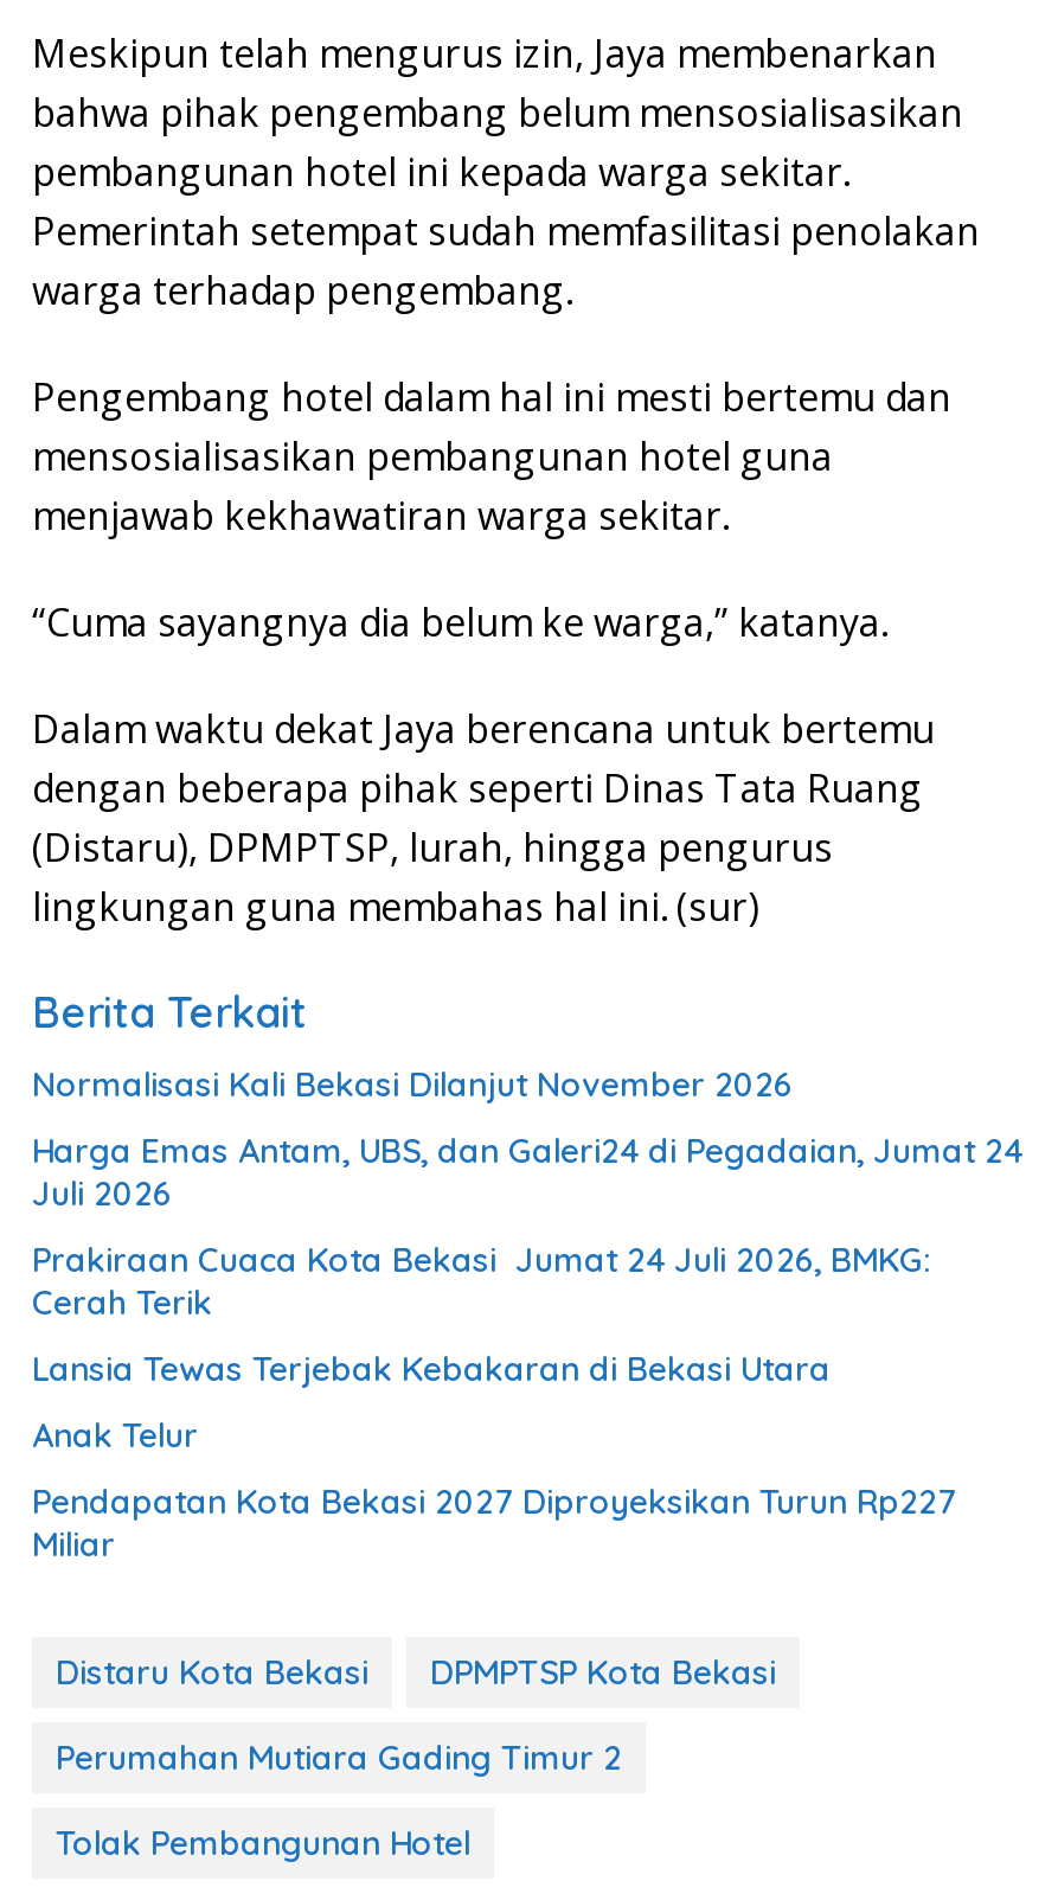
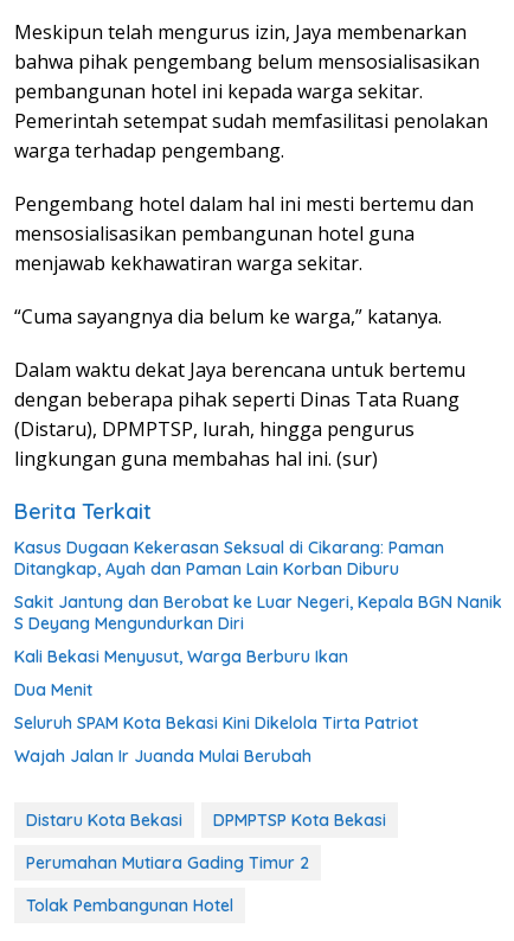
[32,1064,793,1106] Normalisasi Kali Bekasi Dilanjut November 2026 -> [14,537,444,580] Kasus Dugaan Kekerasan Seksual di Cikarang: Paman | Ditangkap, Ayah dan Paman Lain Korban Diburu
[32,1130,1022,1215] Harga Emas Antam, UBS, dan Galeri24 di Pegadaian, Jumat 24 | Juli 2026 -> [14,592,502,634] Sakit Jantung dan Berobat ke Luar Negeri, Kepala BGN Nanik | S Deyang Mengundurkan Diri
[32,1239,930,1324] Prakiraan Cuaca Kota Bekasi Jumat 24 Juli 2026, BMKG: | Cerah Terik -> [14,646,348,667] Kali Bekasi Menyusut, Warga Berburu Ikan
[32,1348,831,1391] Lansia Tewas Terjebak Kebakaran di Bekasi Utara -> [14,679,92,701] Dua Menit
[32,1415,198,1457] Anak Telur -> [14,713,418,734] Seluruh SPAM Kota Bekasi Kini Dikelola Tirta Patriot
[32,1481,956,1566] Pendapatan Kota Bekasi 2027 Diproyeksikan Turun Rp227 | Miliar -> [14,746,311,767] Wajah Jalan Ir Juanda Mulai Berubah

